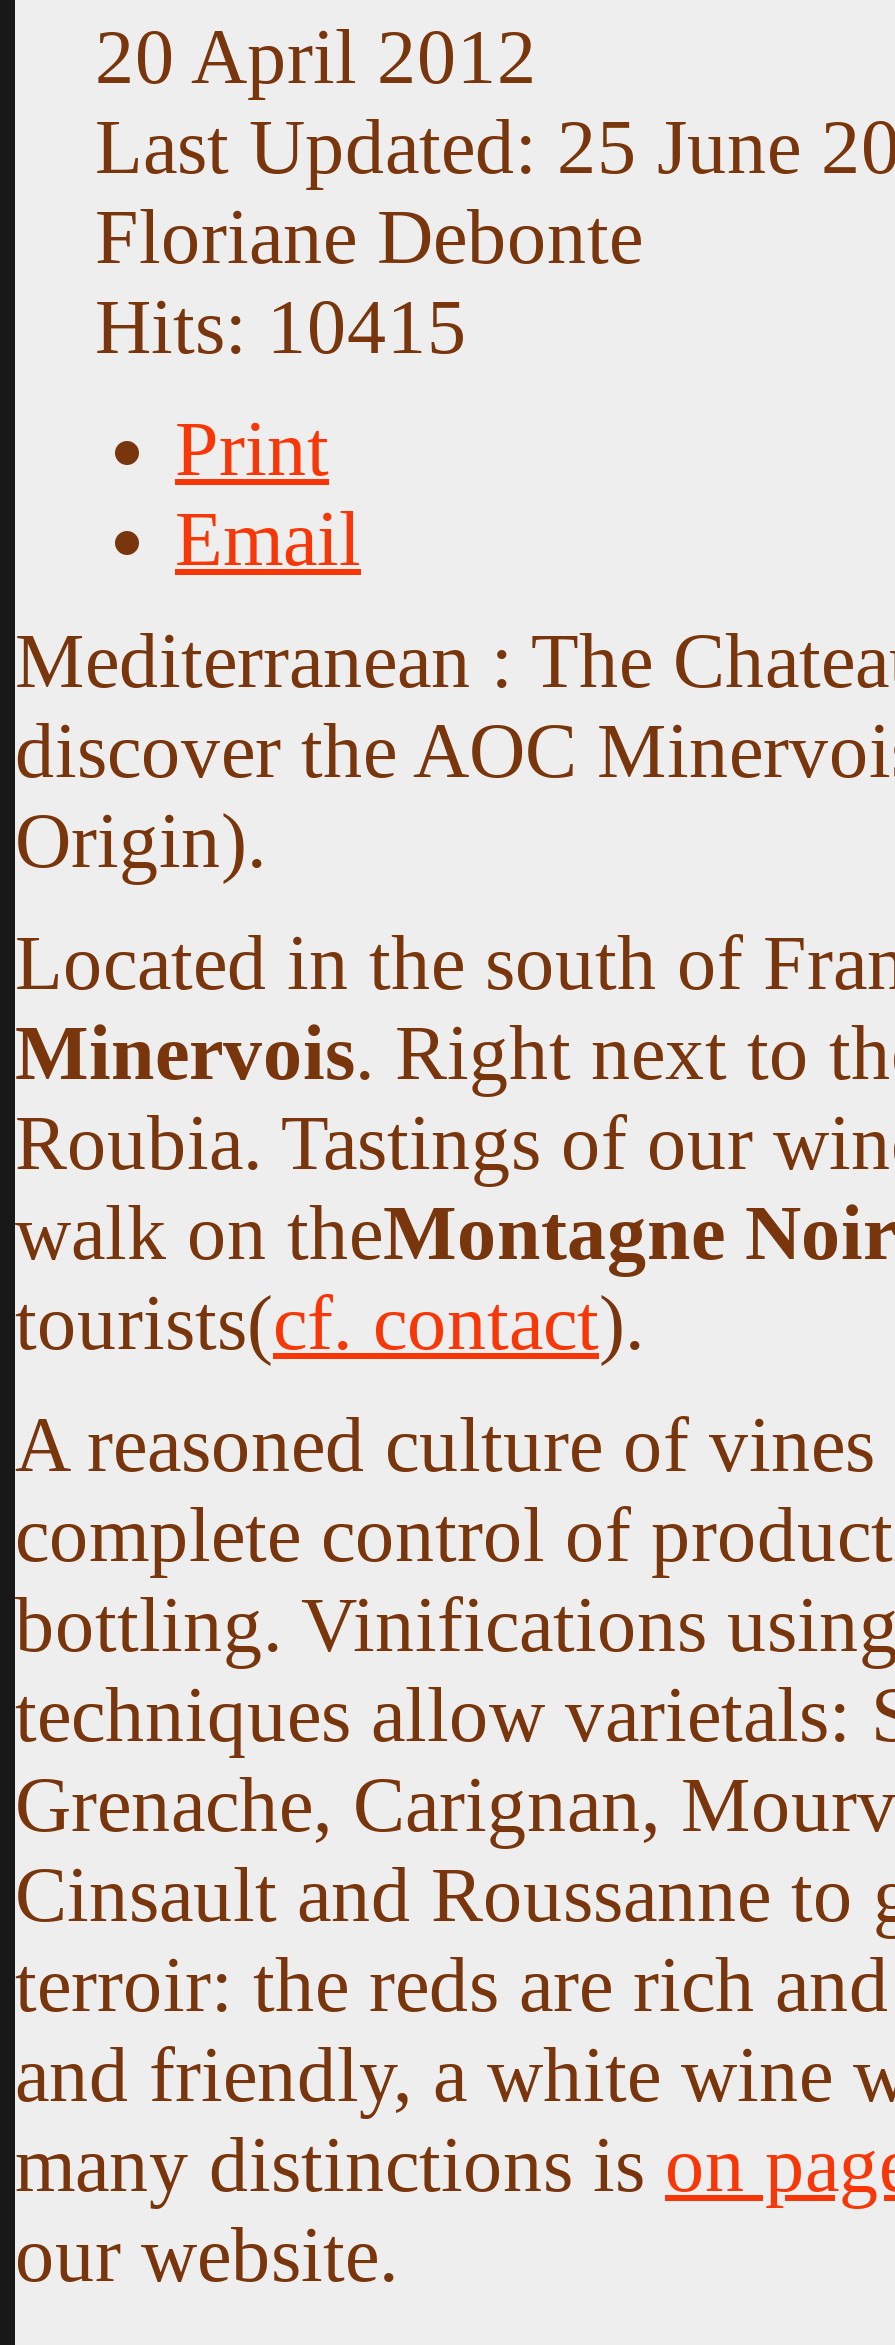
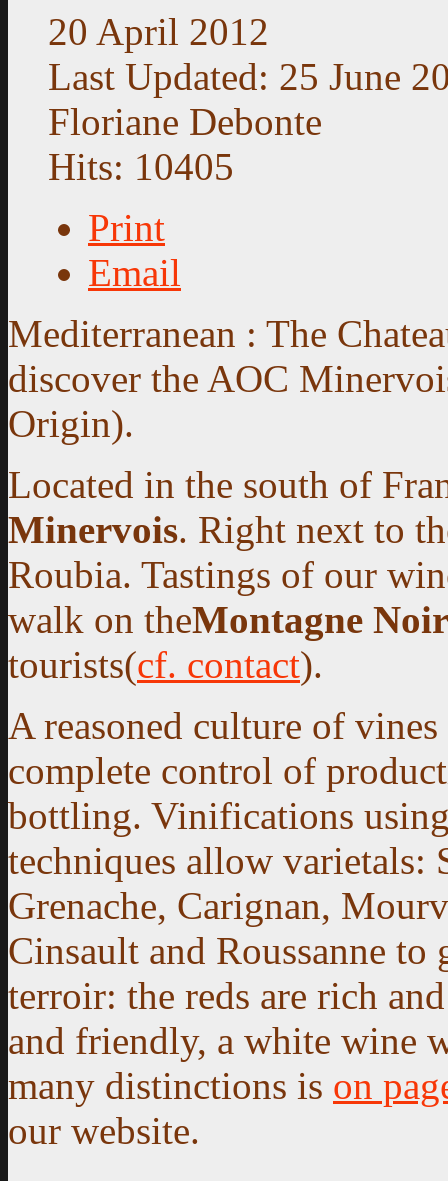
[95,283,467,369] Hits: 10415 -> [48,145,234,188] Hits: 10405

